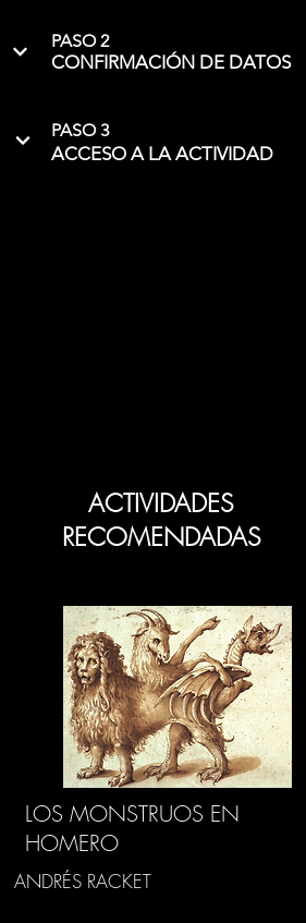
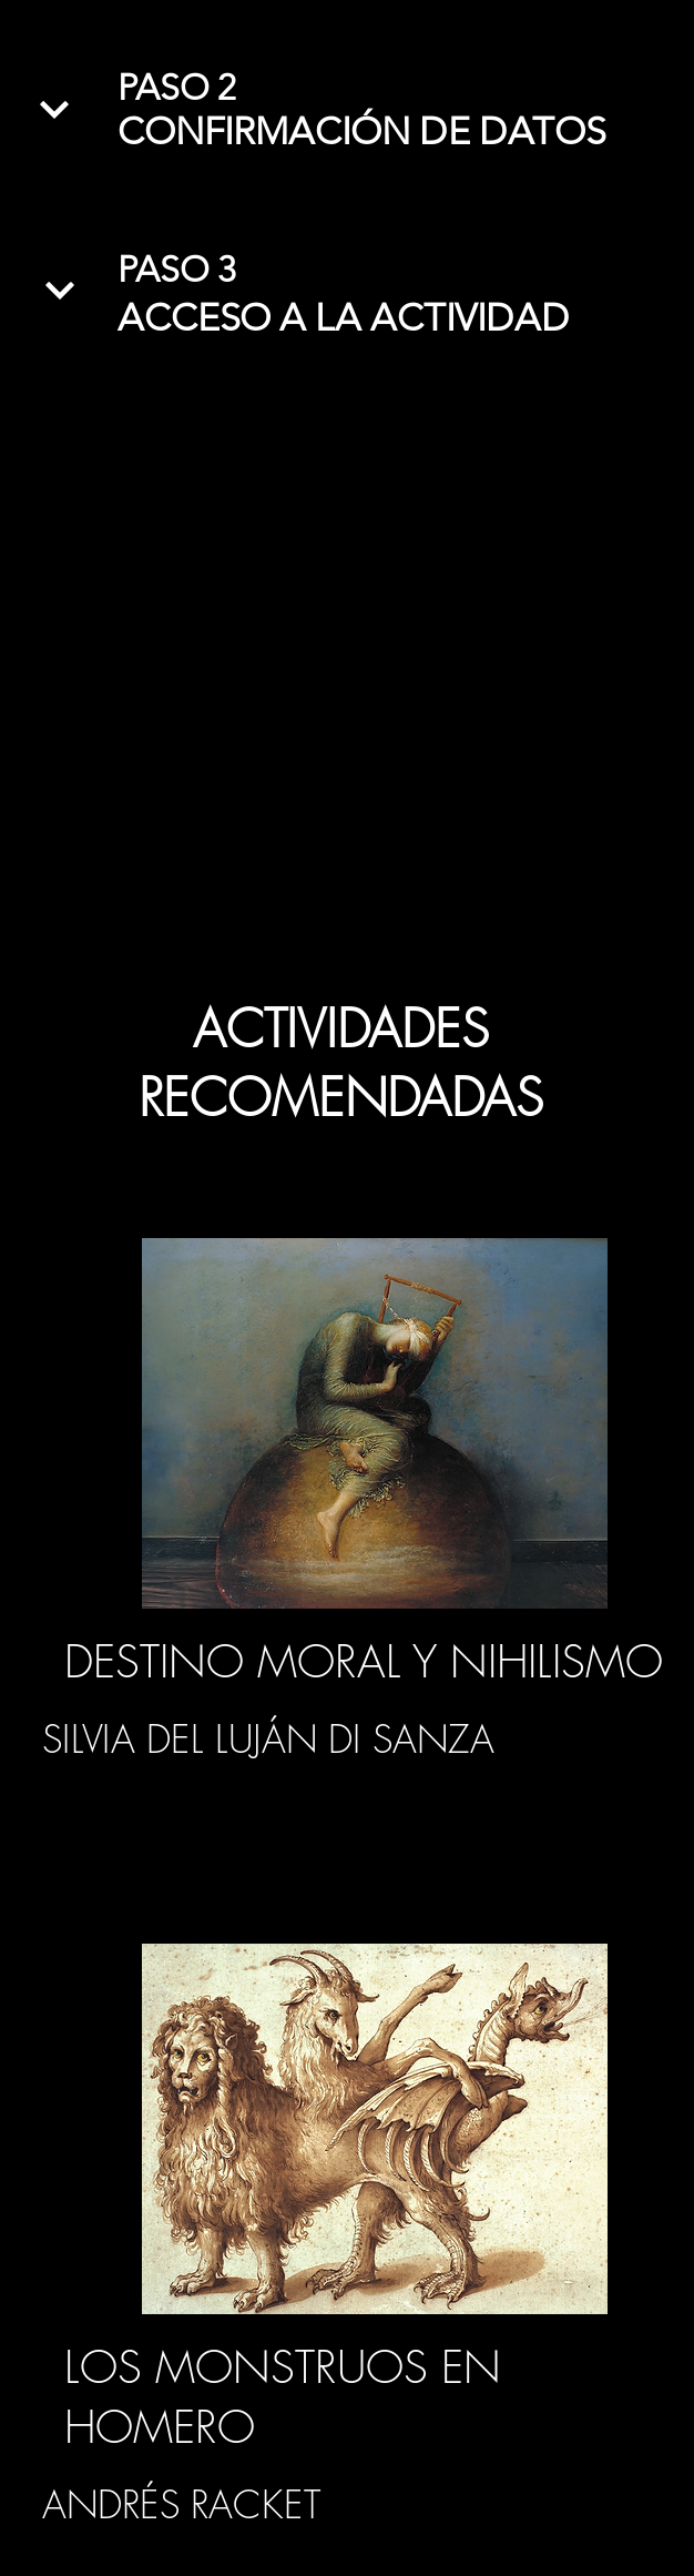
none -> [42,1236,663,1764] [image] | DESTINO MORAL Y NIHILISMO | SILVIA DEL LUJÁN DI SANZA

